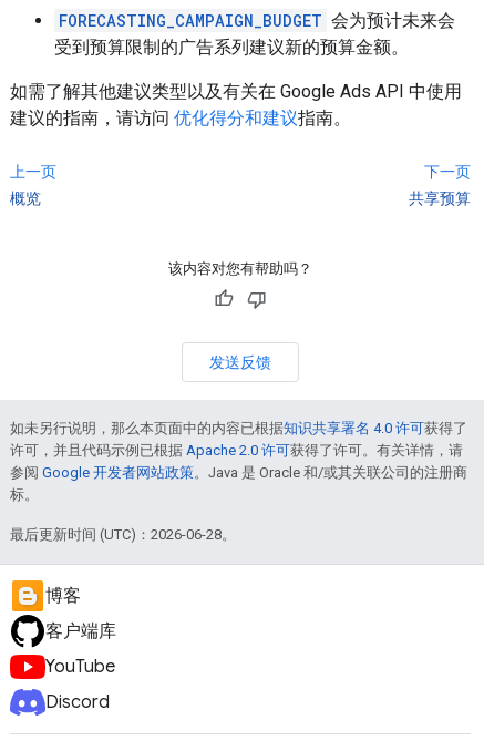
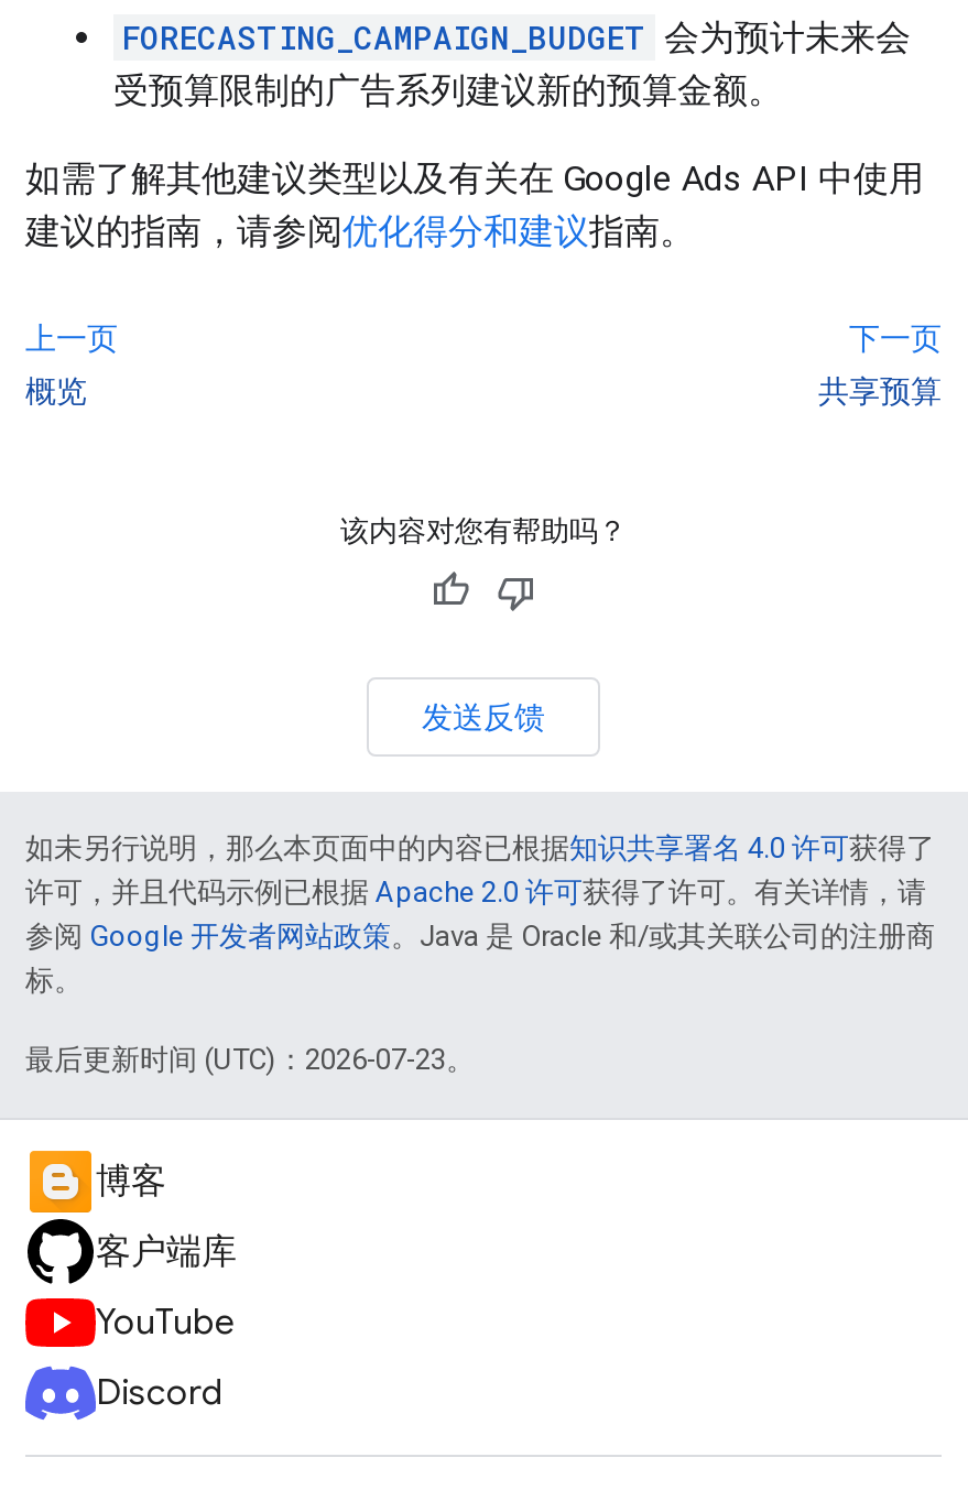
[54,37,409,58] 受到预算限制的广告系列建议新的预算金额。 -> [113,69,783,111] 受预算限制的广告系列建议新的预算金额。
[10,107,351,128] 建议的指南，请访问优化得分和建议指南。 -> [25,210,695,252] 建议的指南，请参阅优化得分和建议指南。
[10,526,236,543] 最后更新时间 (UTC)：2026-06-28。 -> [25,1043,475,1076] 最后更新时间 (UTC)：2026-07-23。

